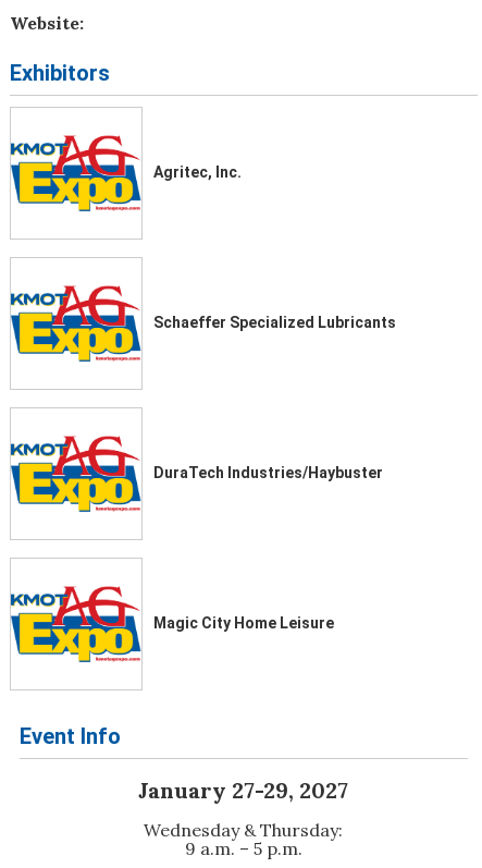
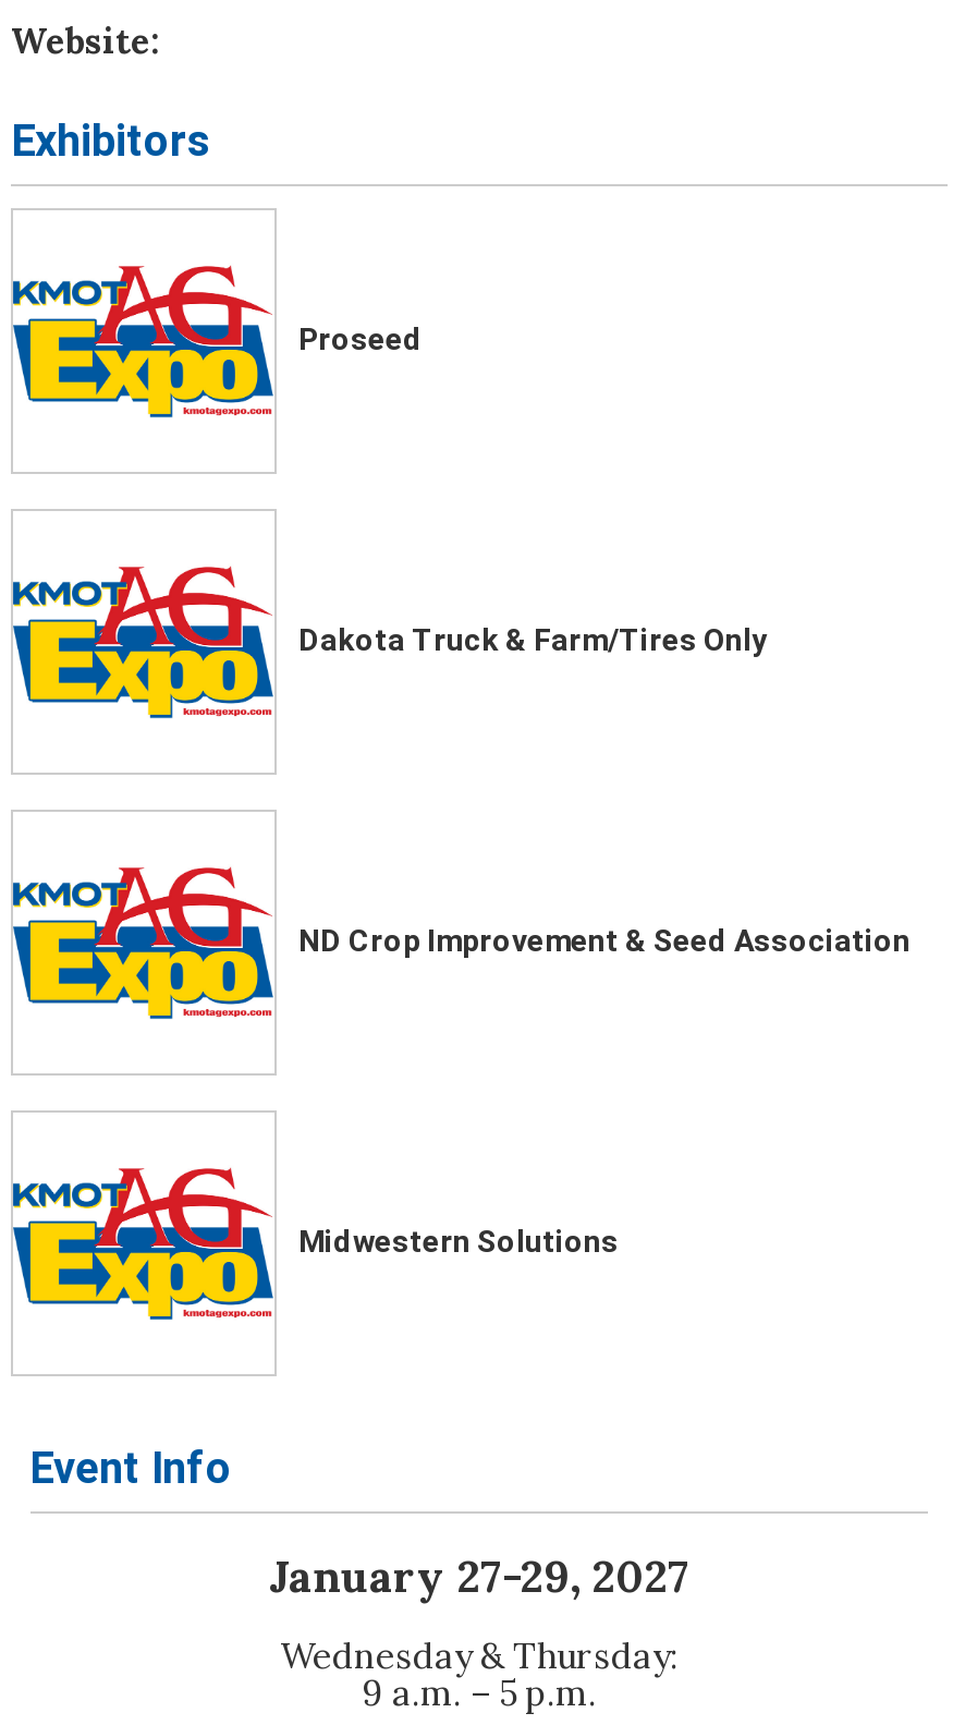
[153,163,242,181] Agritec, Inc. -> [298,321,423,356] Proseed
[153,314,396,331] Schaeffer Specialized Lubricants -> [298,622,767,657] Dakota Truck & Farm/Tires Only
[153,464,383,481] DuraTech Industries/Haybuster -> [298,923,911,958] ND Crop Improvement & Seed Association
[153,614,334,632] Magic City Home Leisure -> [298,1224,619,1258] Midwestern Solutions

